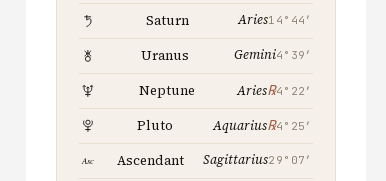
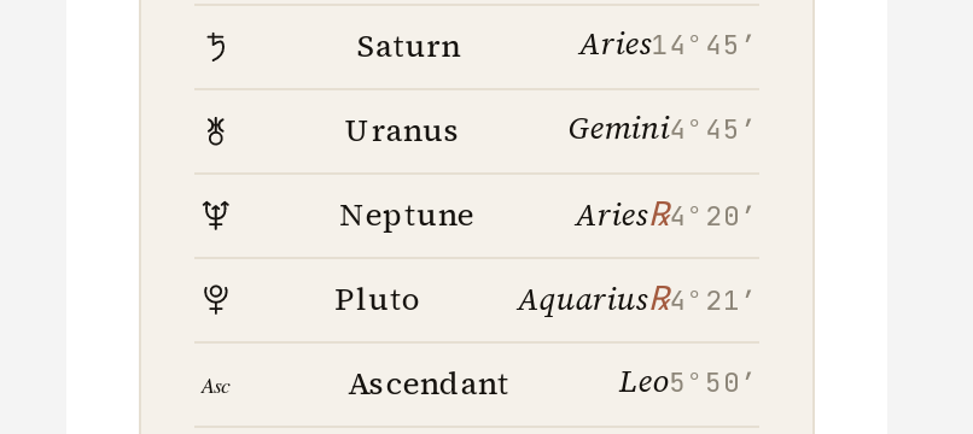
[238,11,313,28] Aries14°44′ -> [579,23,759,64] Aries14°45′
[234,46,313,63] Gemini4°39′ -> [568,108,759,149] Gemini4°45′
[237,80,313,100] Aries℞4°22′ -> [575,188,759,237] Aries℞4°20′
[213,115,313,135] Aquarius℞4°25′ -> [517,273,759,321] Aquarius℞4°21′
[203,151,313,168] Sagittarius29°07′ -> [619,361,759,402] Leo5°50′

